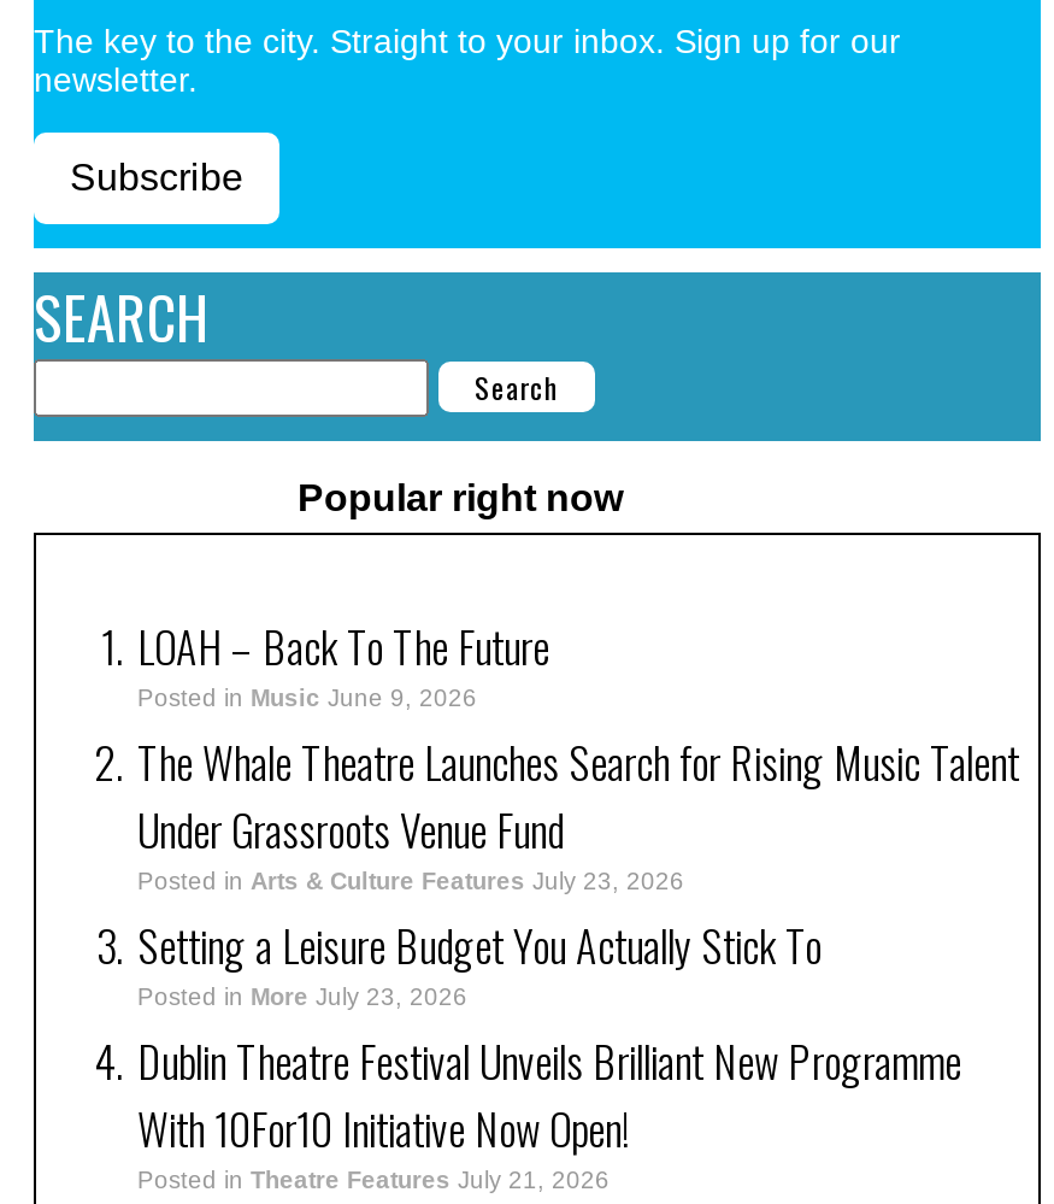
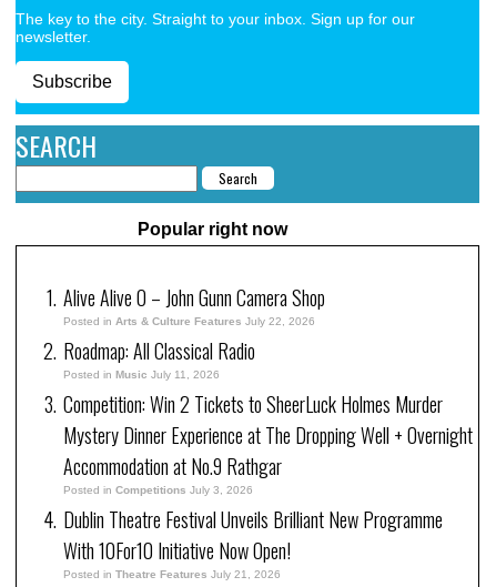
[137,615,1019,1010] LOAH – Back To The Future | Posted in Music June 9, 2026 | The Whale Theatre Launches Search for Rising Music Talent | Under Grassroots Venue Fund | Posted in Arts & Culture Features July 23, 2026 | Setting a Leisure Budget You Actually Stick To | Posted in More July 23, 2026 -> [63,283,473,496] Alive Alive O – John Gunn Camera Shop | Posted in Arts & Culture Features July 22, 2026 | Roadmap: All Classical Radio | Posted in Music July 11, 2026 | Competition: Win 2 Tickets to SheerLuck Holmes Murder | Mystery Dinner Experience at The Dropping Well + Overnight | Accommodation at No.9 Rathgar | Posted in Competitions July 3, 2026

